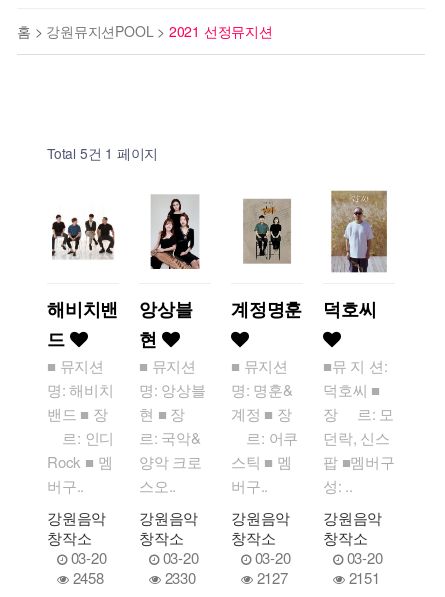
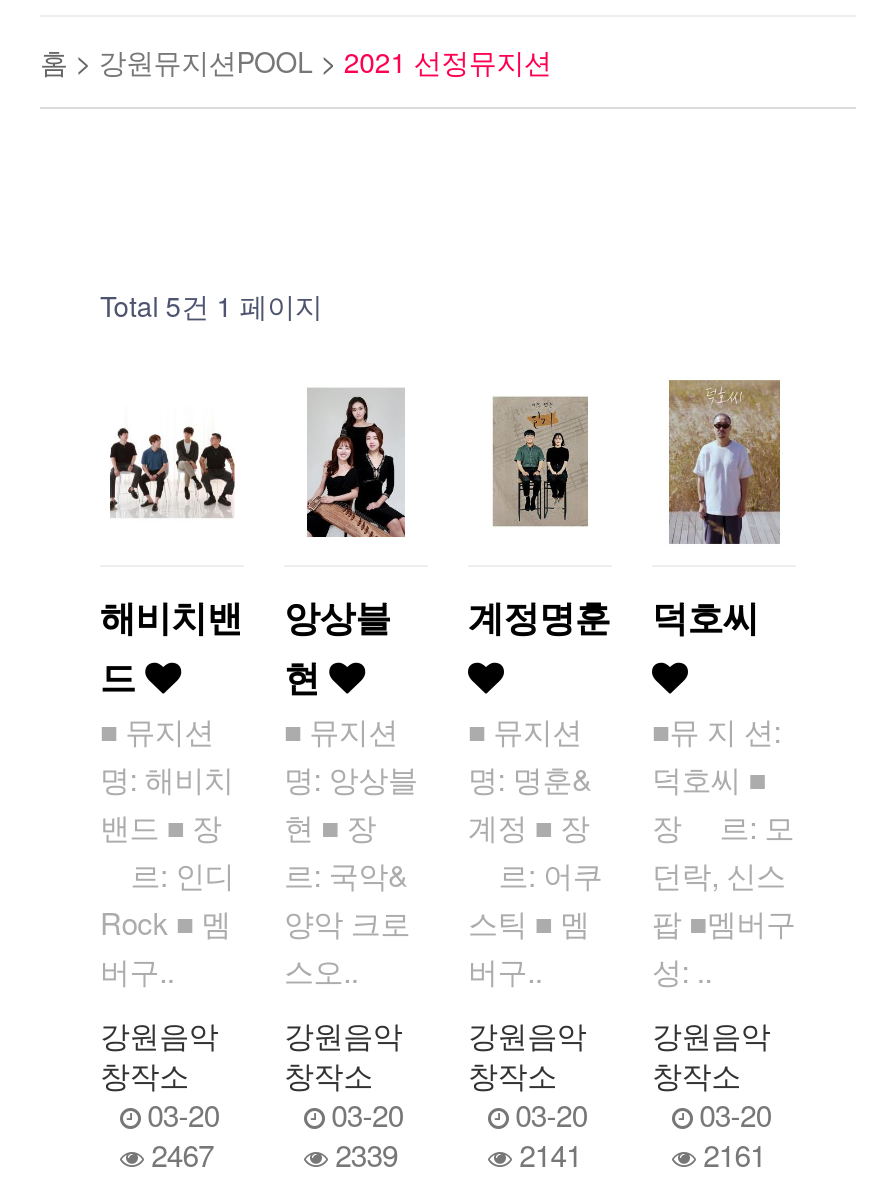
[69,567,104,588] 2458 -> [144,1134,214,1176] 2467
[161,567,196,588] 2330 -> [328,1134,398,1176] 2339
[253,567,288,588] 2127 -> [512,1134,582,1176] 2141
[345,567,380,588] 2151 -> [696,1134,766,1176] 2161

